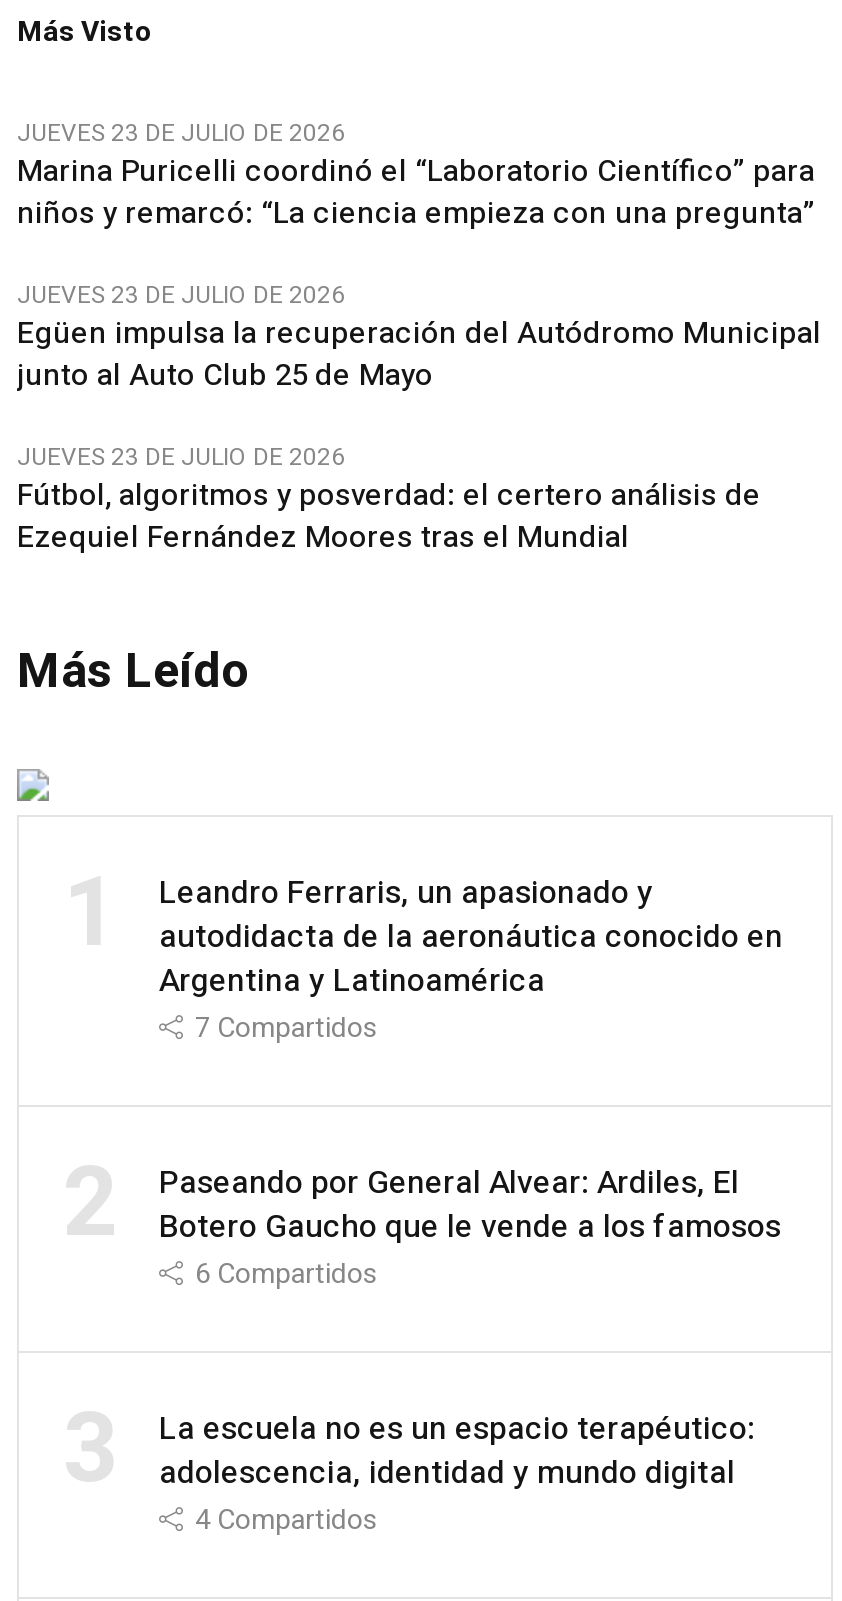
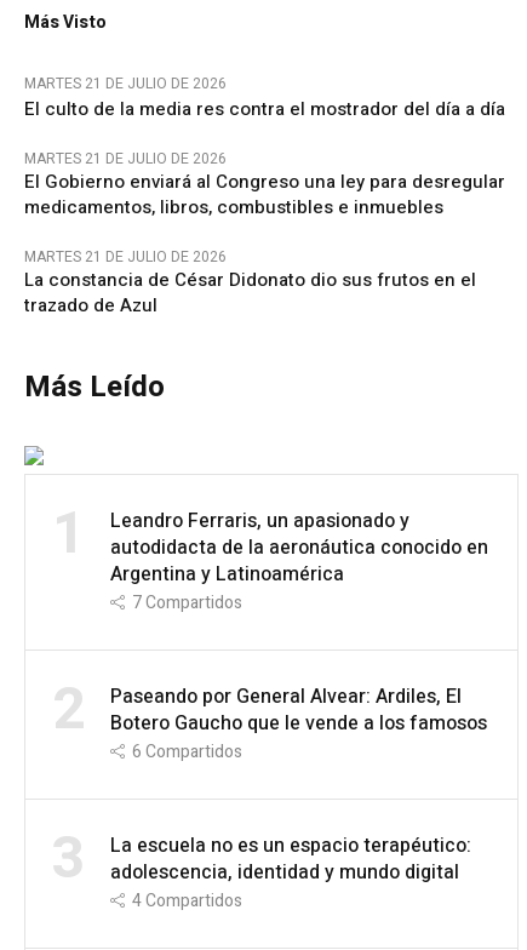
[17,116,815,236] JUEVES 23 DE JULIO DE 2026 | Marina Puricelli coordinó el “Laboratorio Científico” para | niños y remarcó: “La ciencia empieza con una pregunta” -> [24,73,505,123] MARTES 21 DE JULIO DE 2026 | El culto de la media res contra el mostrador del día a día
[17,278,821,398] JUEVES 23 DE JULIO DE 2026 | Egüen impulsa la recuperación del Autódromo Municipal | junto al Auto Club 25 de Mayo -> [24,148,505,221] MARTES 21 DE JULIO DE 2026 | El Gobierno enviará al Congreso una ley para desregular | medicamentos, libros, combustibles e inmuebles
[17,440,761,560] JUEVES 23 DE JULIO DE 2026 | Fútbol, algoritmos y posverdad: el certero análisis de | Ezequiel Fernández Moores tras el Mundial -> [24,246,476,319] MARTES 21 DE JULIO DE 2026 | La constancia de César Didonato dio sus frutos en el | trazado de Azul

